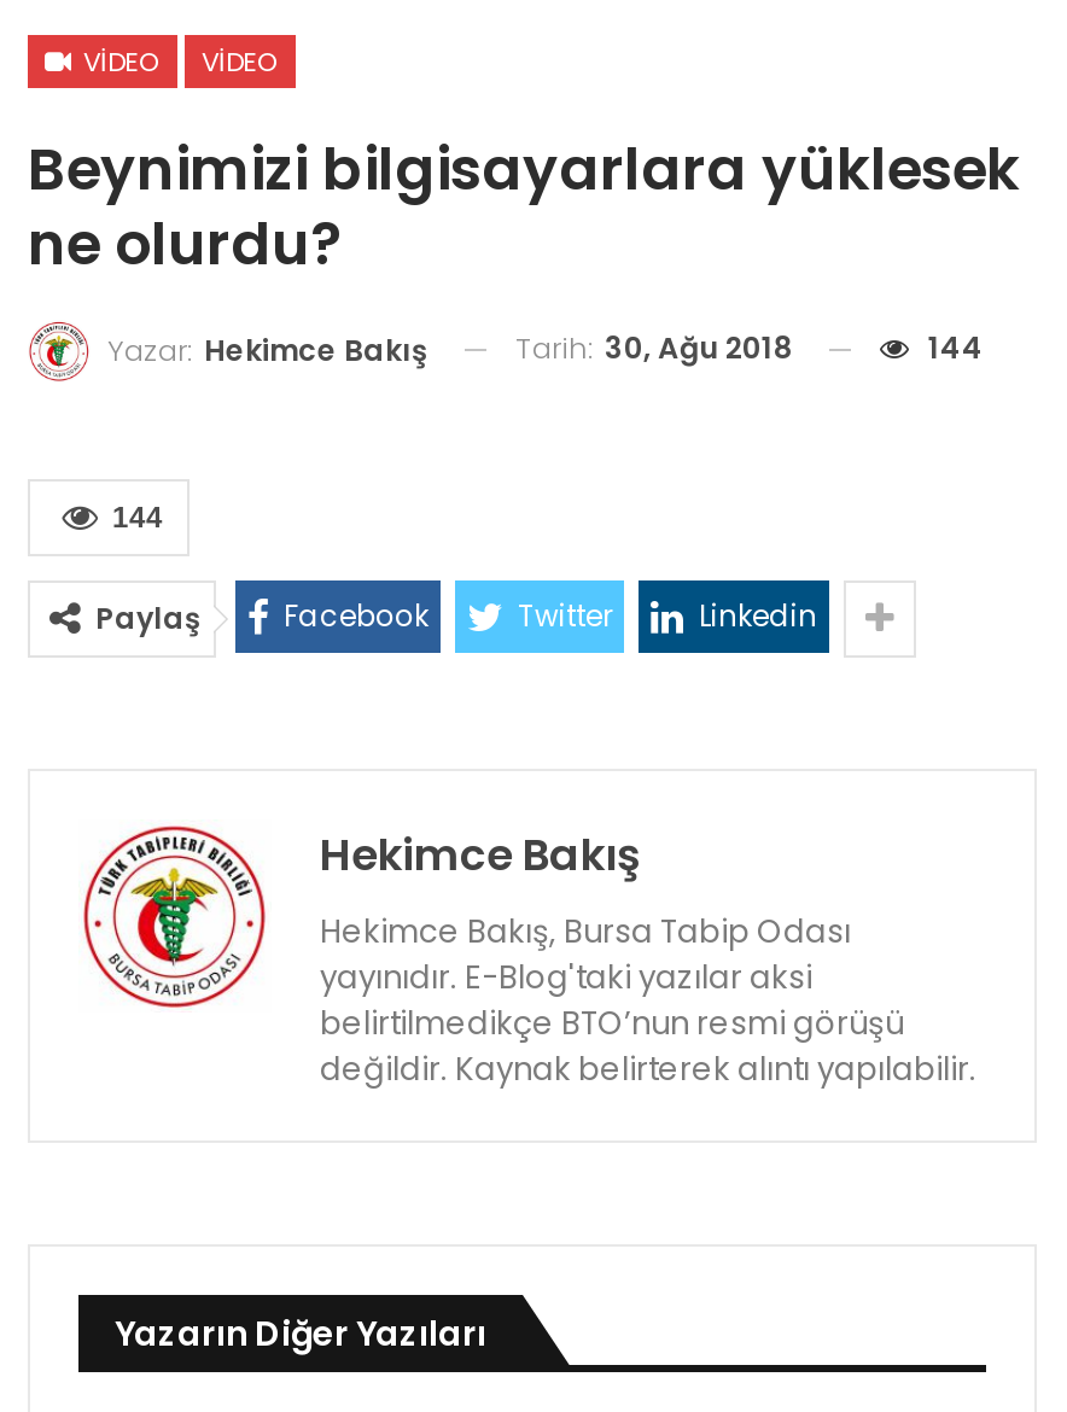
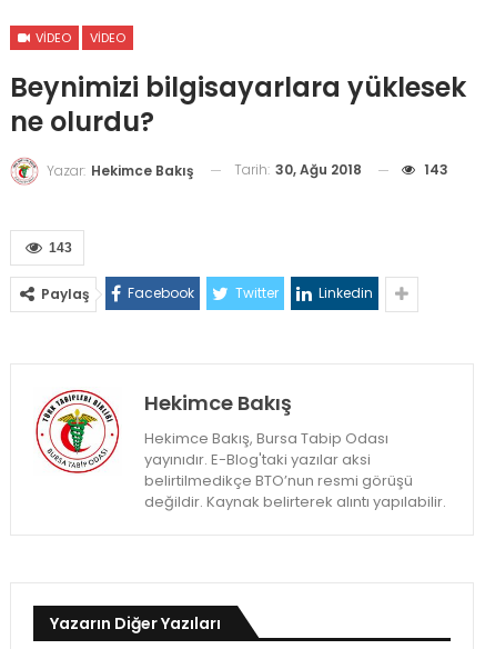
[928,327,984,368] 144 -> [424,160,448,179] 143
[112,500,163,534] 144 -> [49,240,72,255] 143

